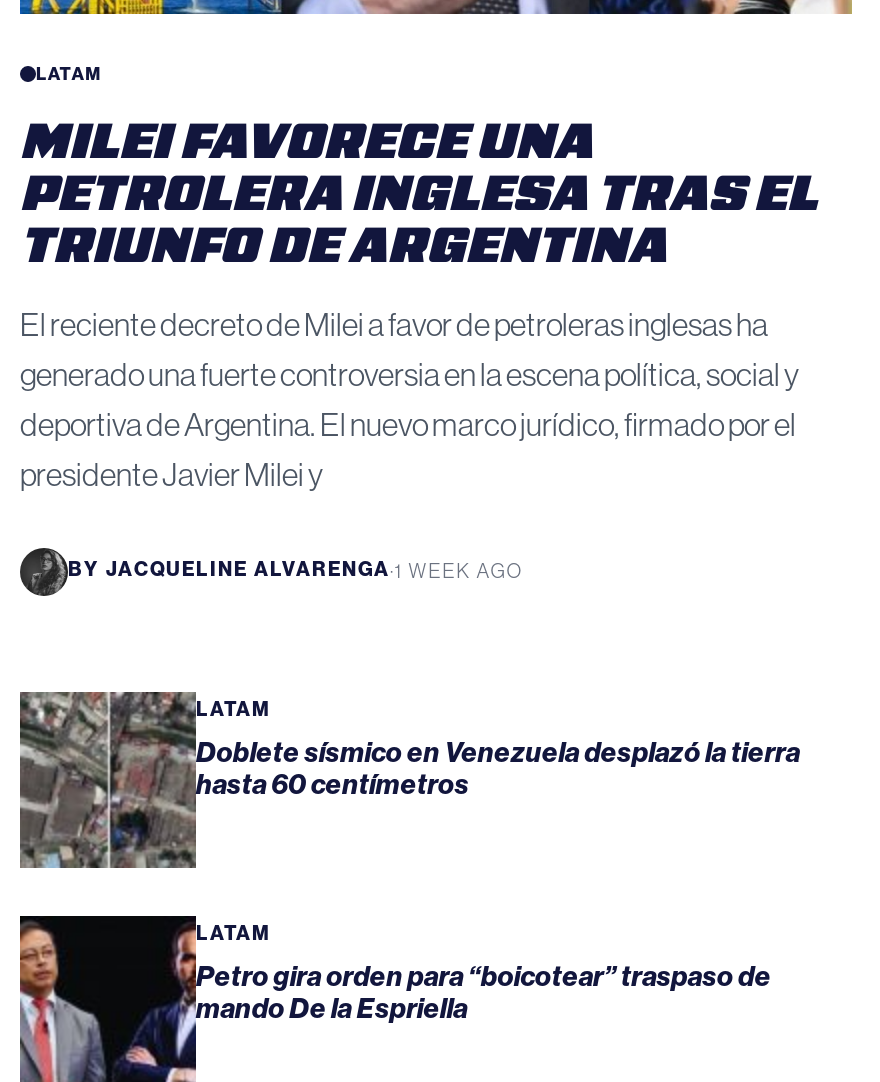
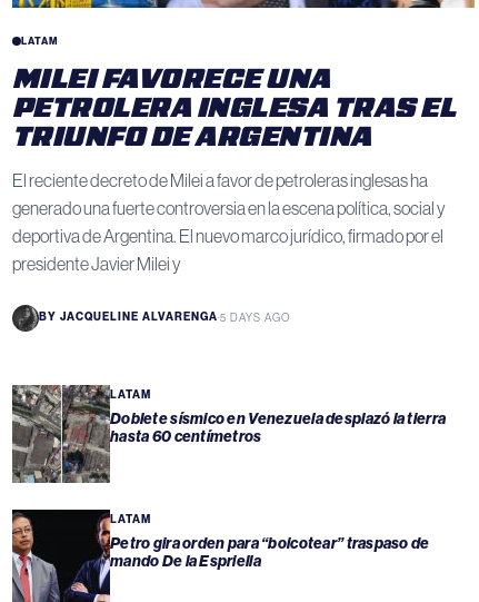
[68,559,522,583] BY JACQUELINE ALVARENGA· 1 WEEK AGO -> [39,311,290,324] BY JACQUELINE ALVARENGA· 5 DAYS AGO

